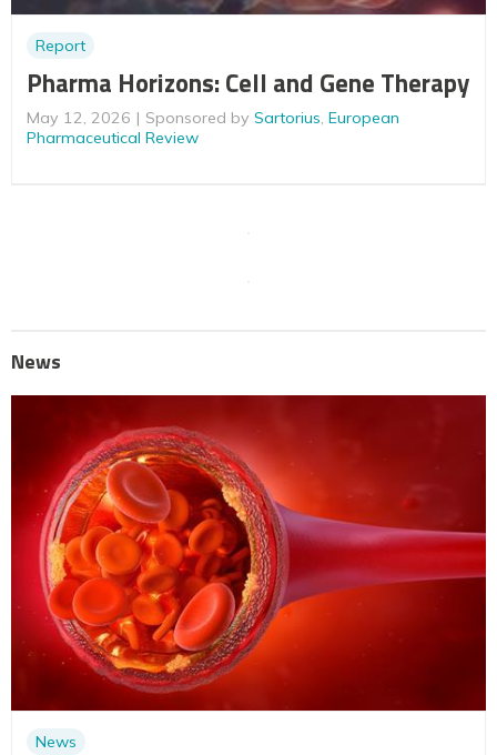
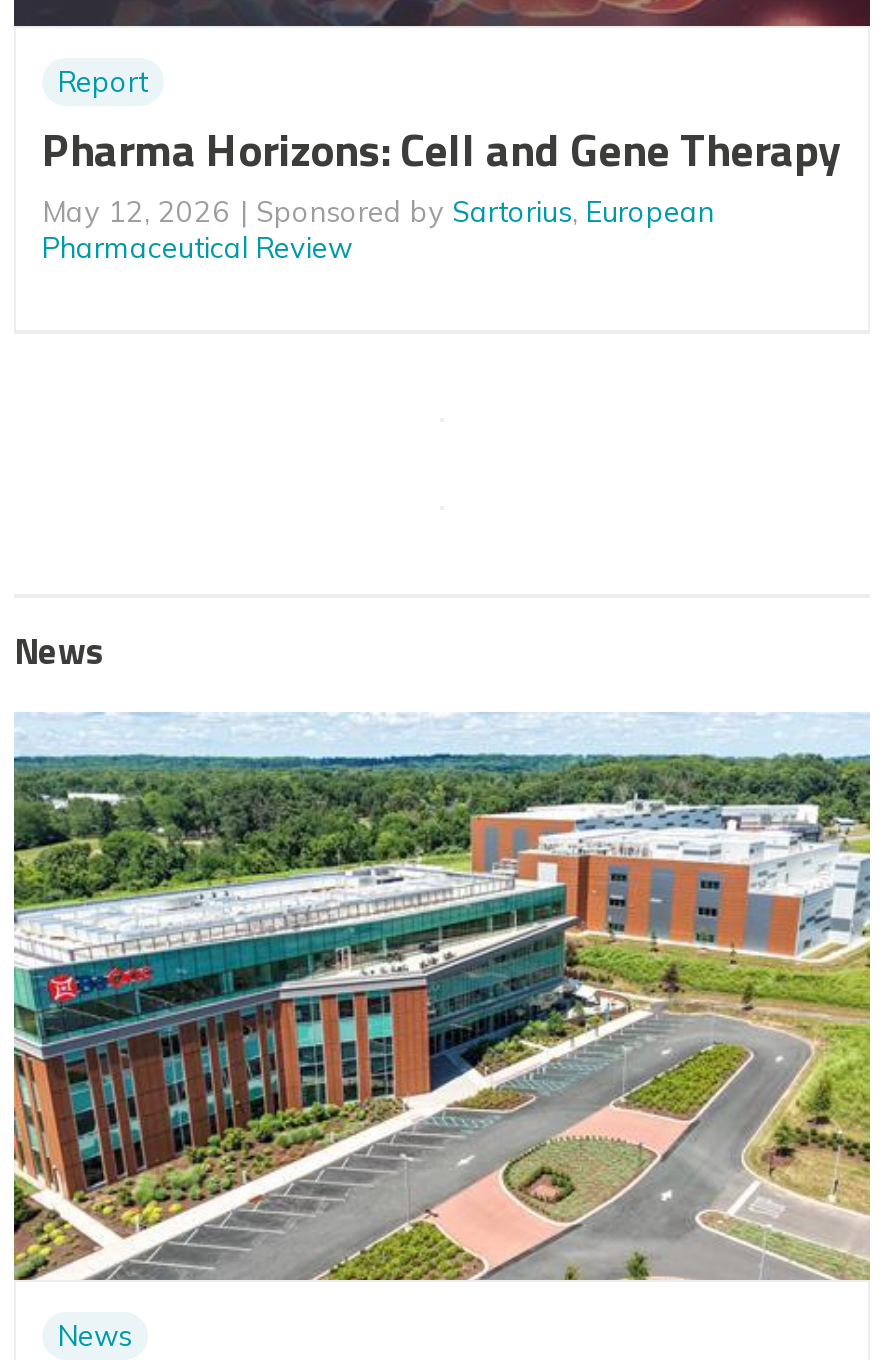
[10,394,487,712] [image] -> [12,712,872,1282] [image]

